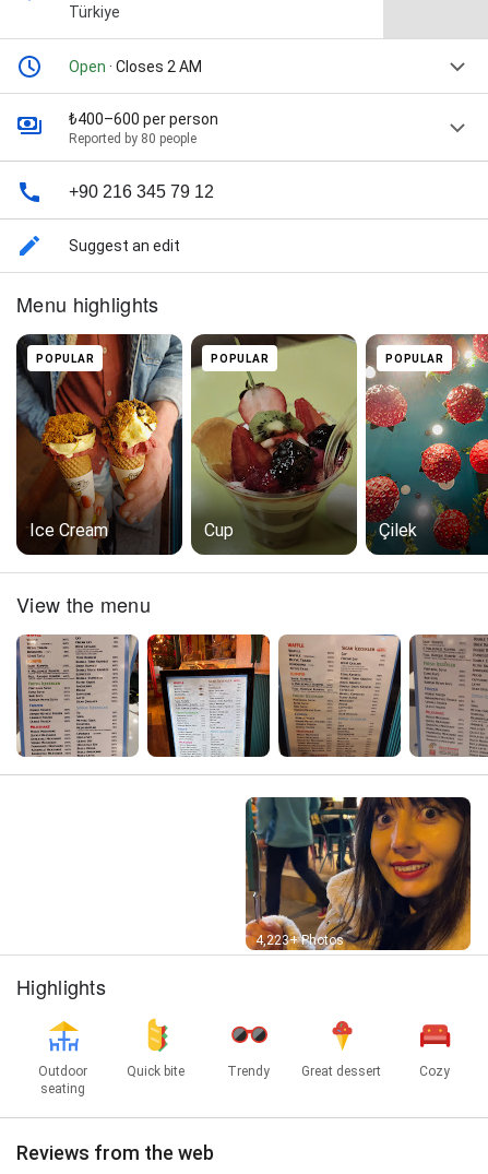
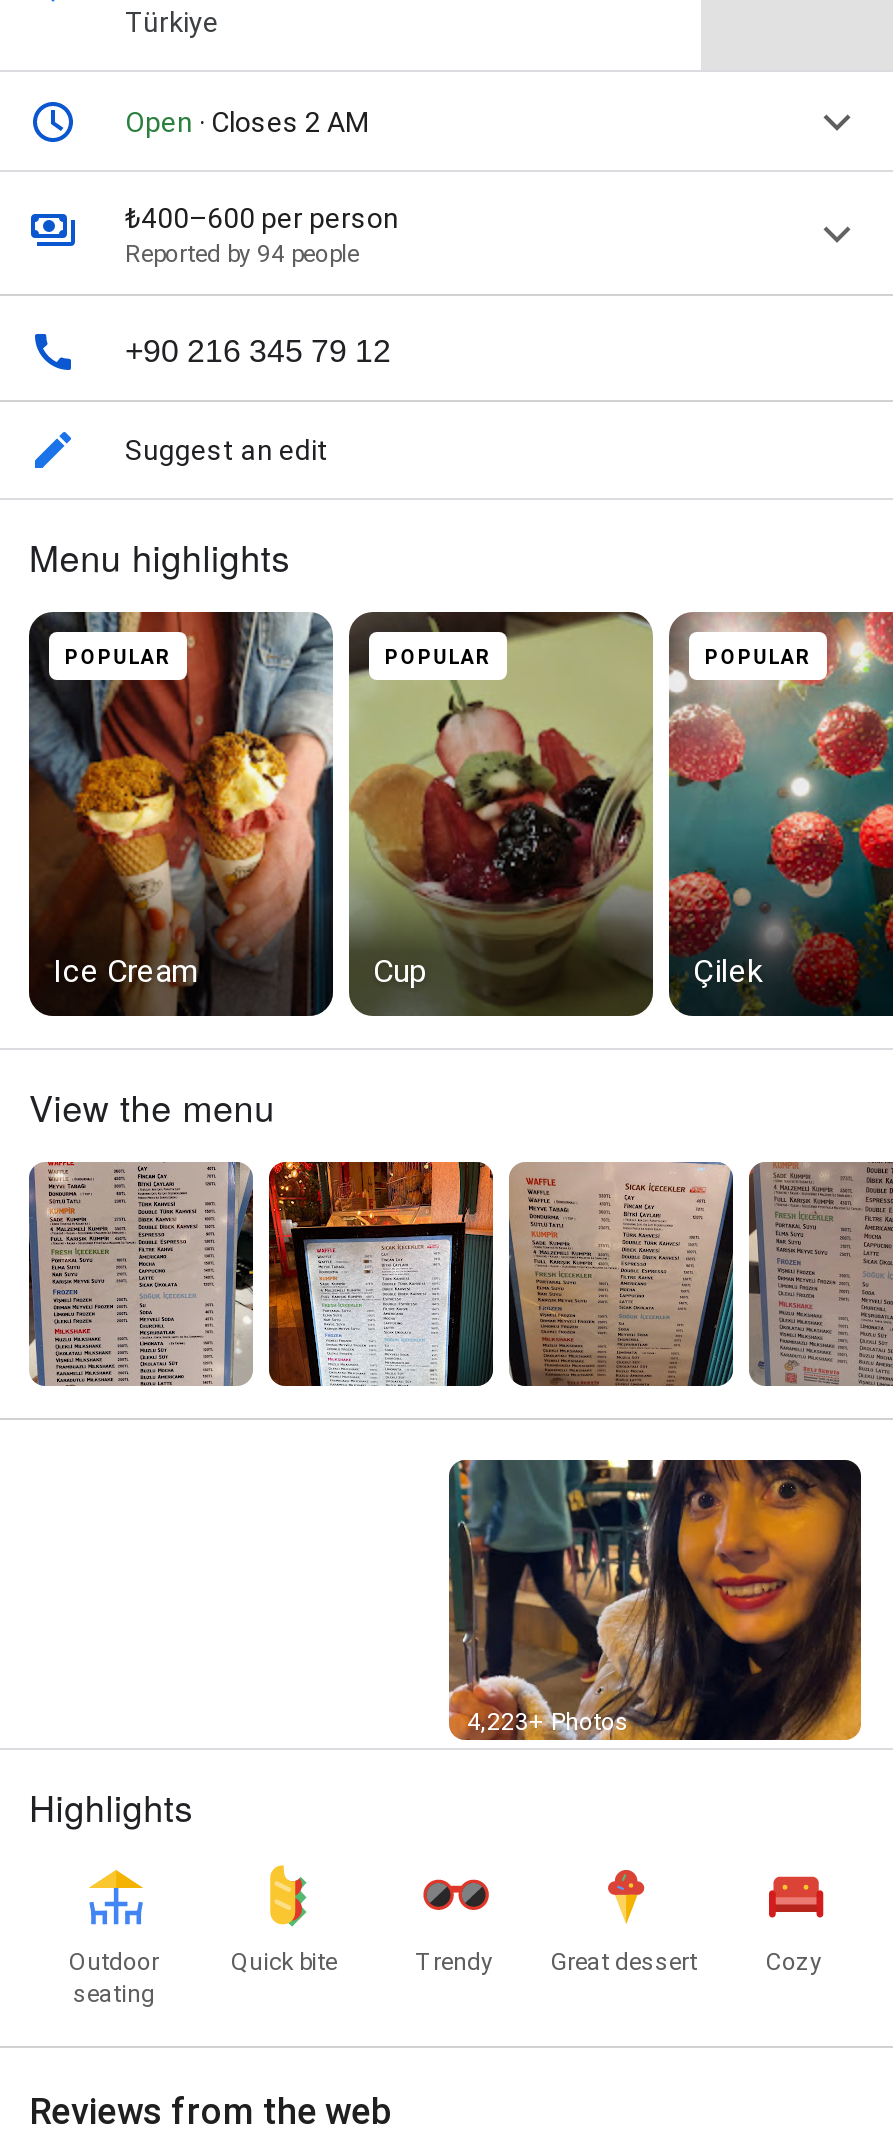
[69,131,197,147] Reported by 80 people -> [125,240,359,268] Reported by 94 people

